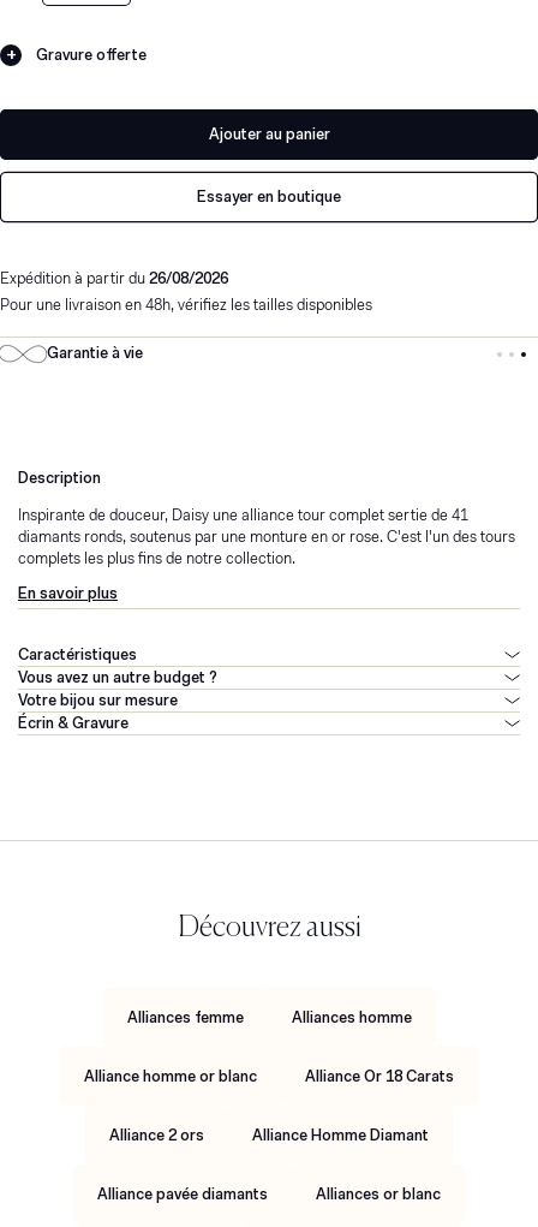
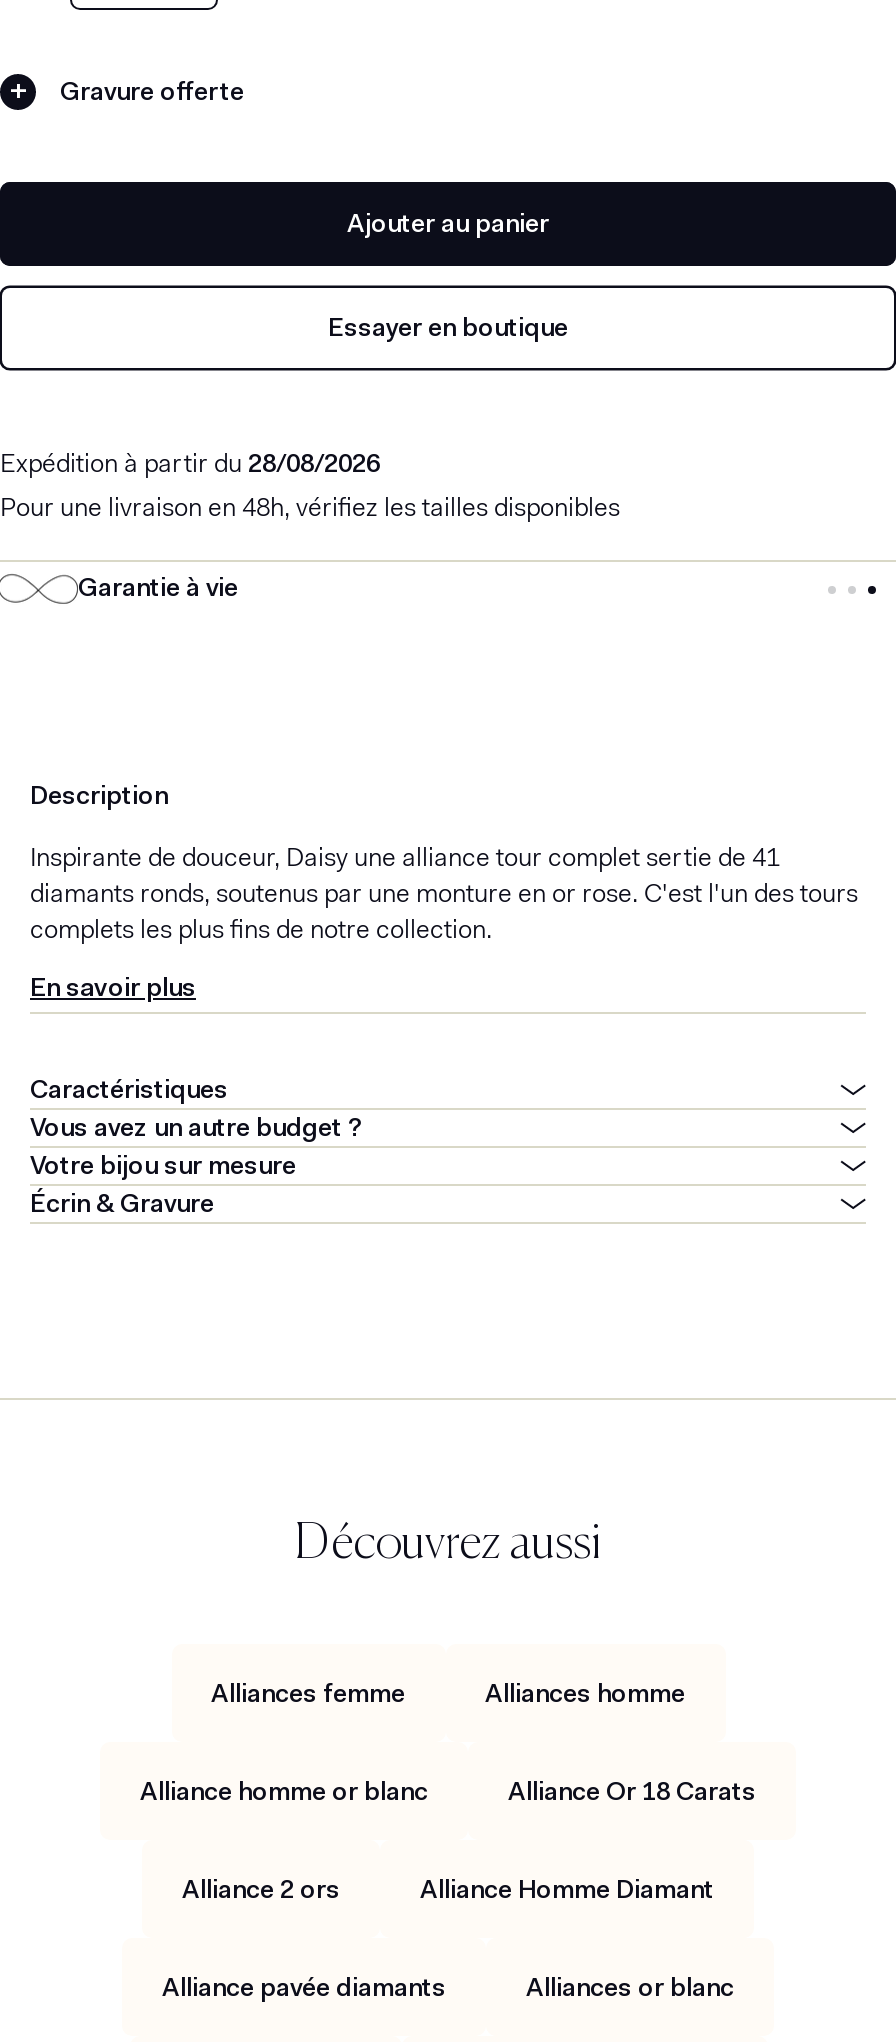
[0,268,228,288] Expédition à partir du 26/08/2026 -> [0,446,380,480] Expédition à partir du 28/08/2026

